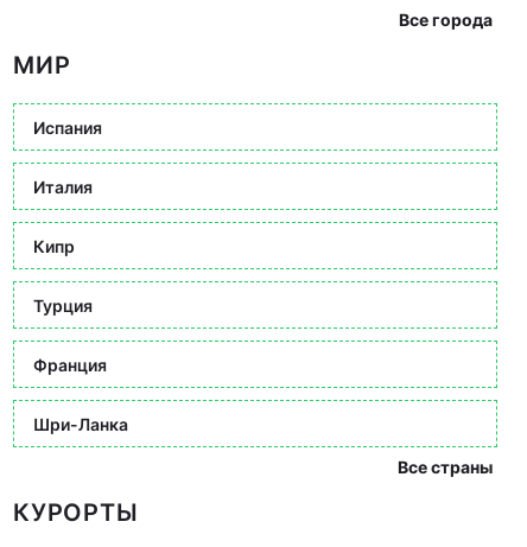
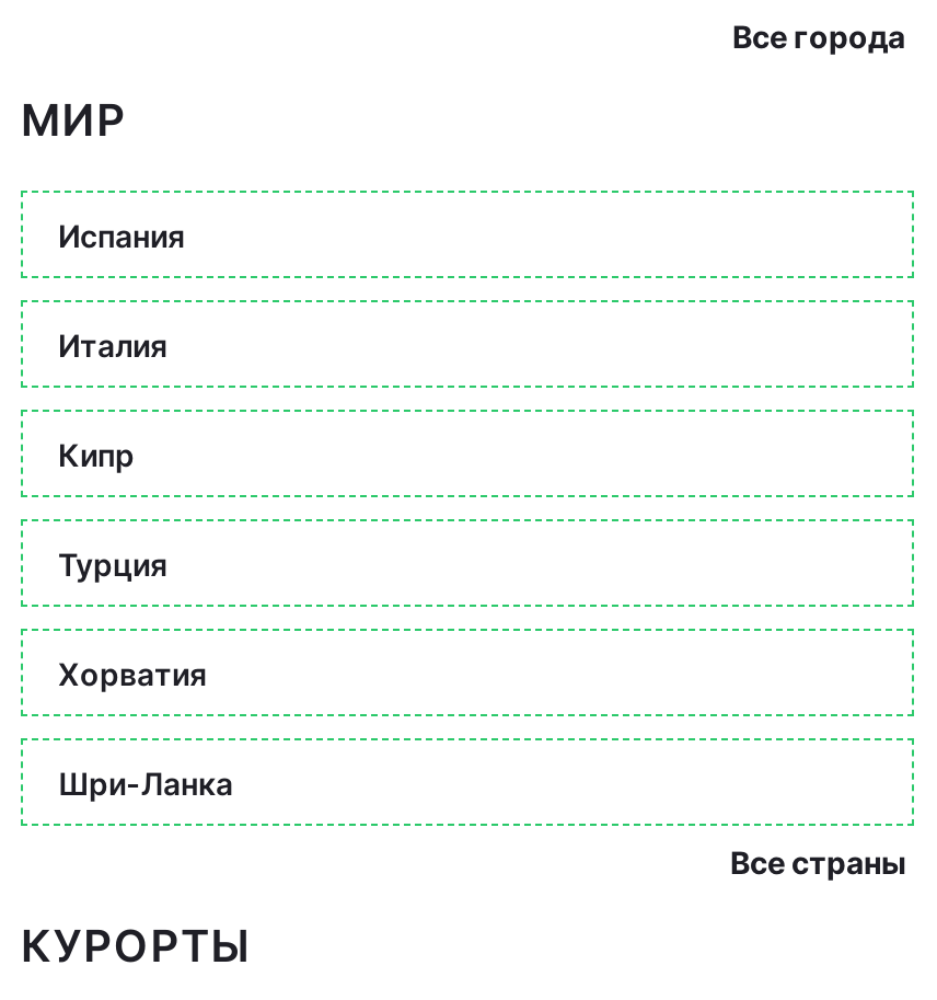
[33,354,107,374] Франция -> [58,654,207,691] Хорватия

